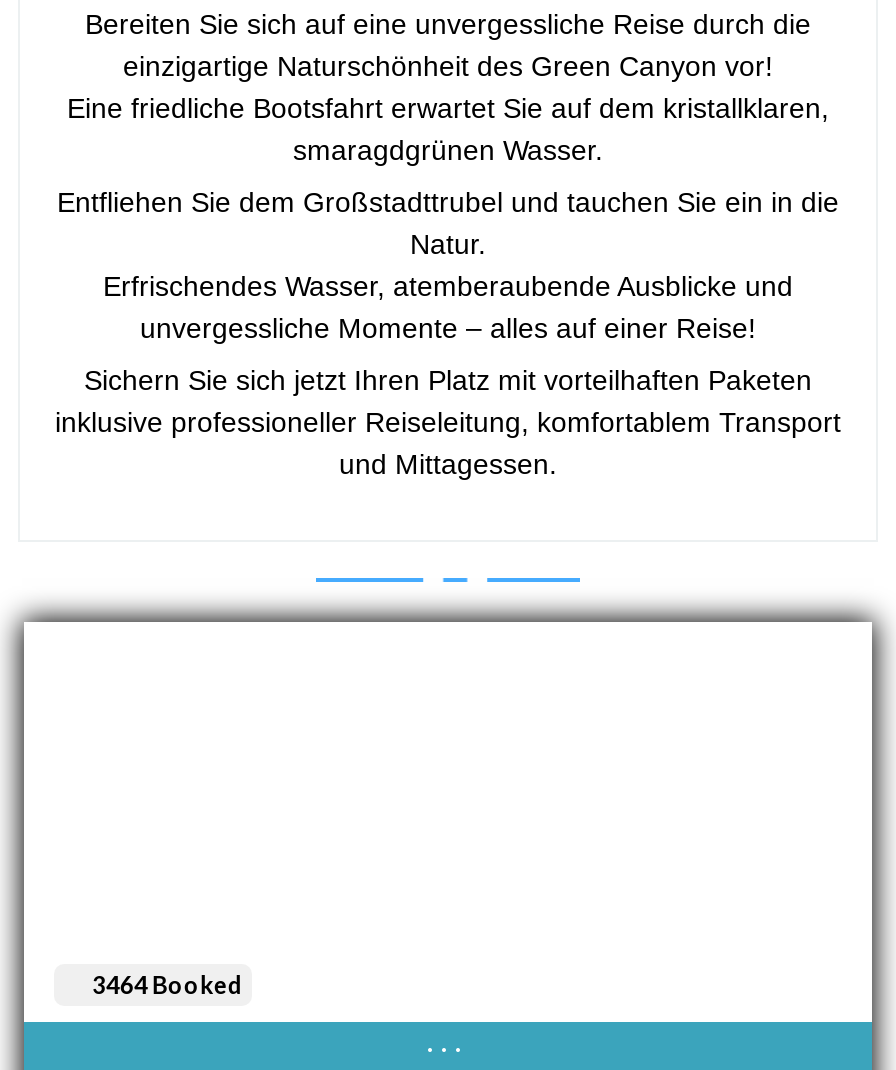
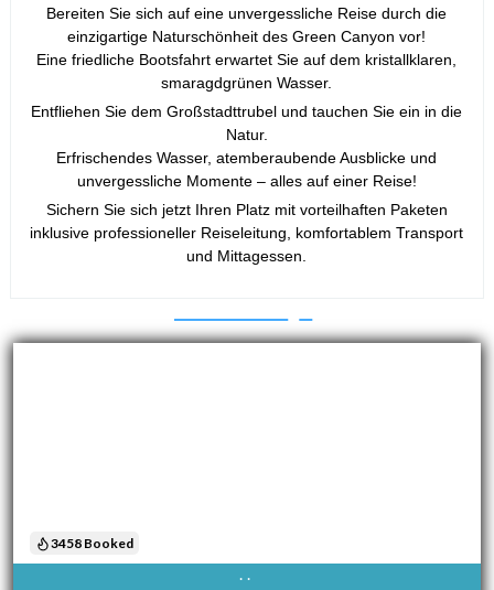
[92,970,242,1000] 3464 Booked -> [51,535,133,551] 3458 Booked

